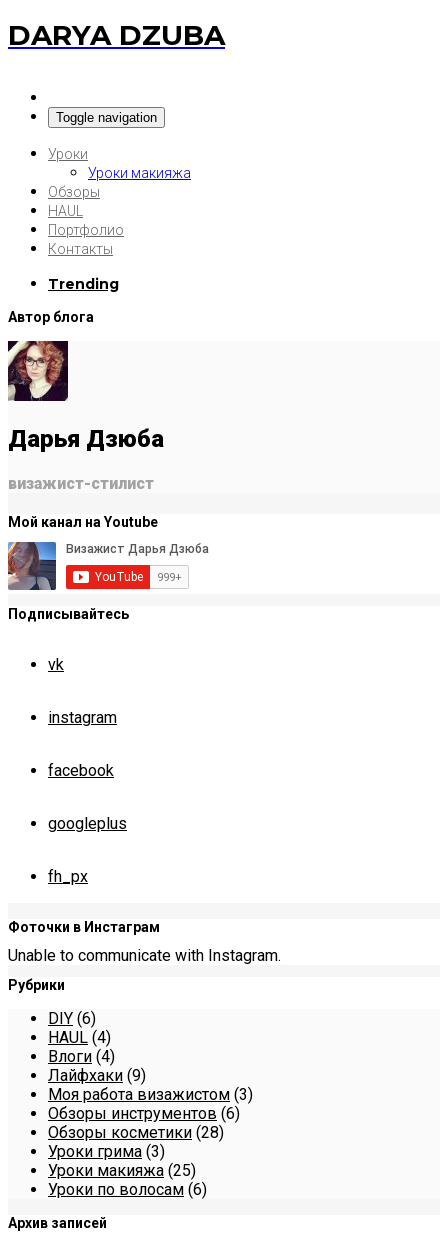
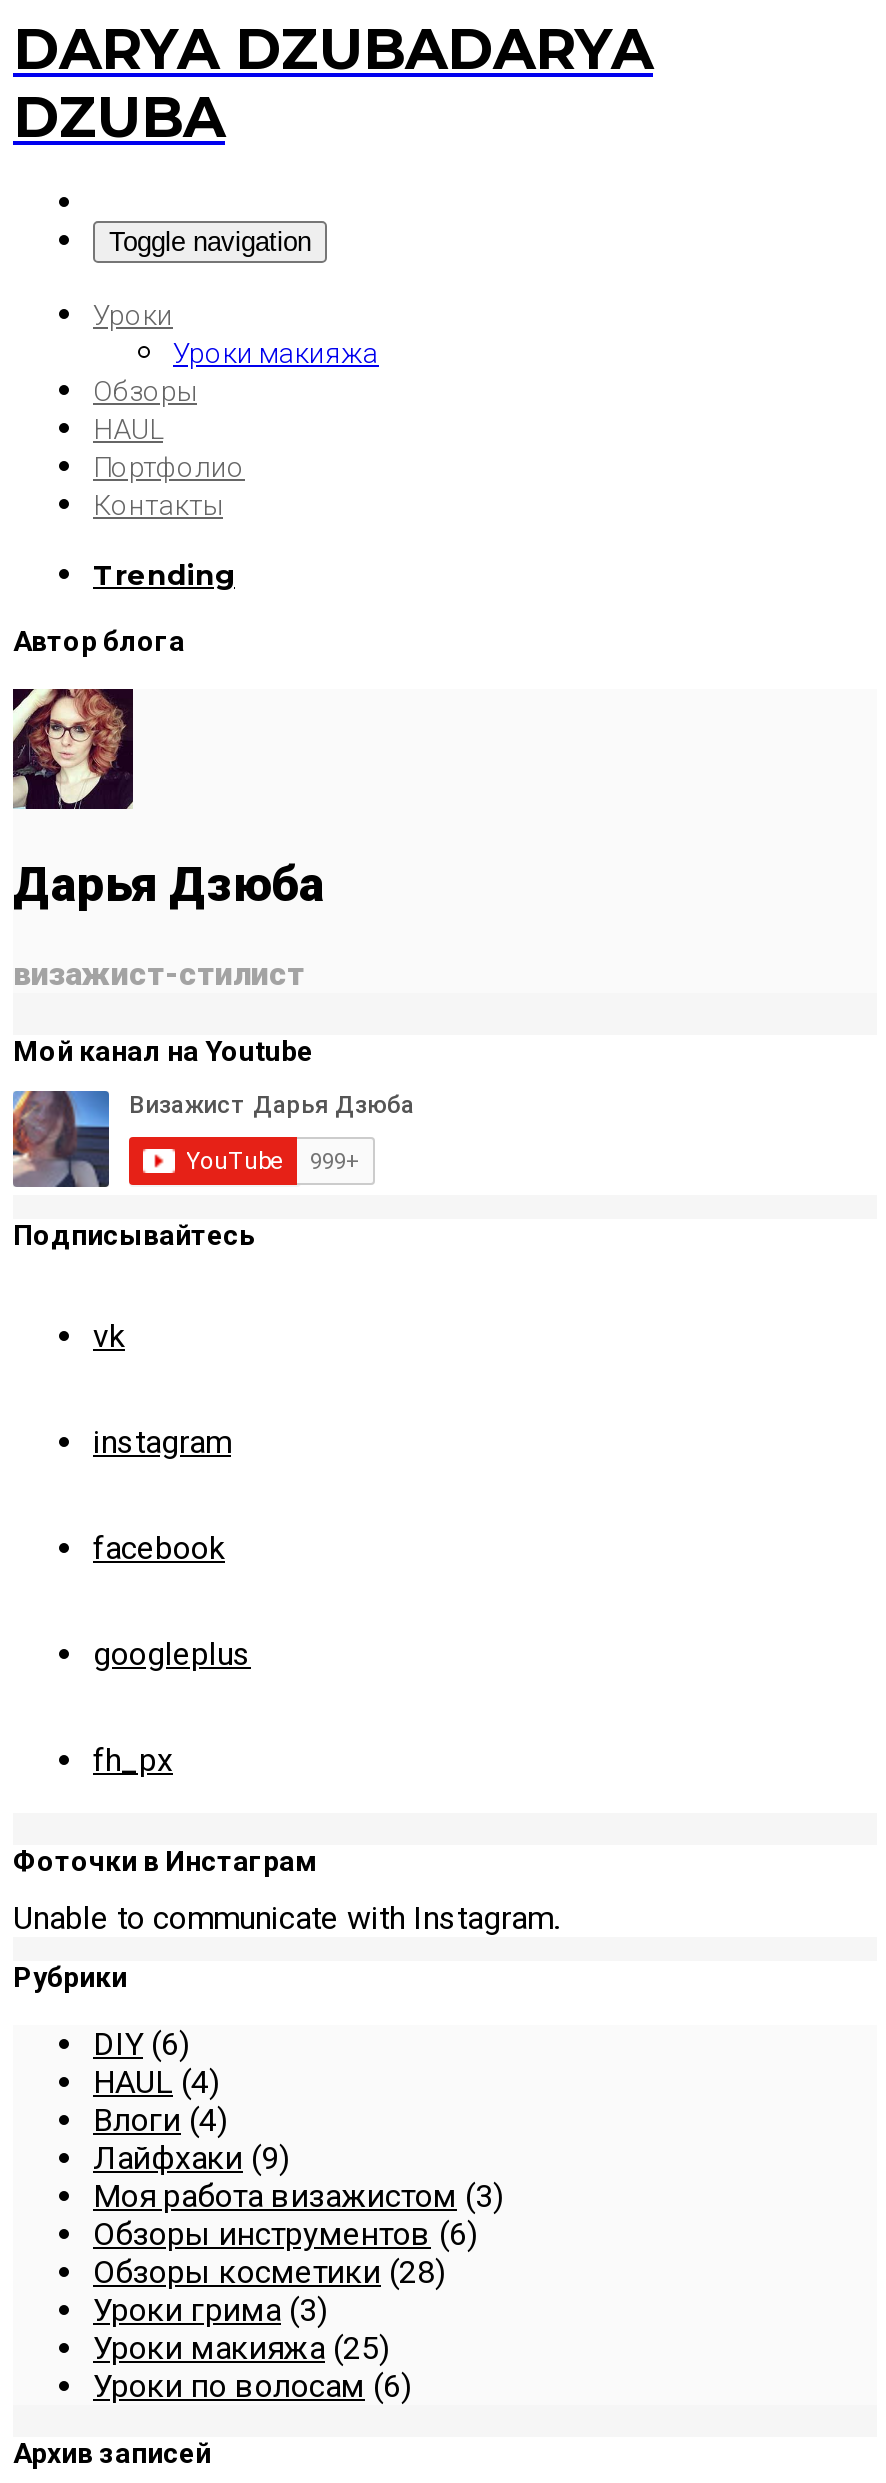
[8,18,225,52] DARYA DZUBA -> [13,15,653,151] DARYA DZUBADARYA | DZUBA

